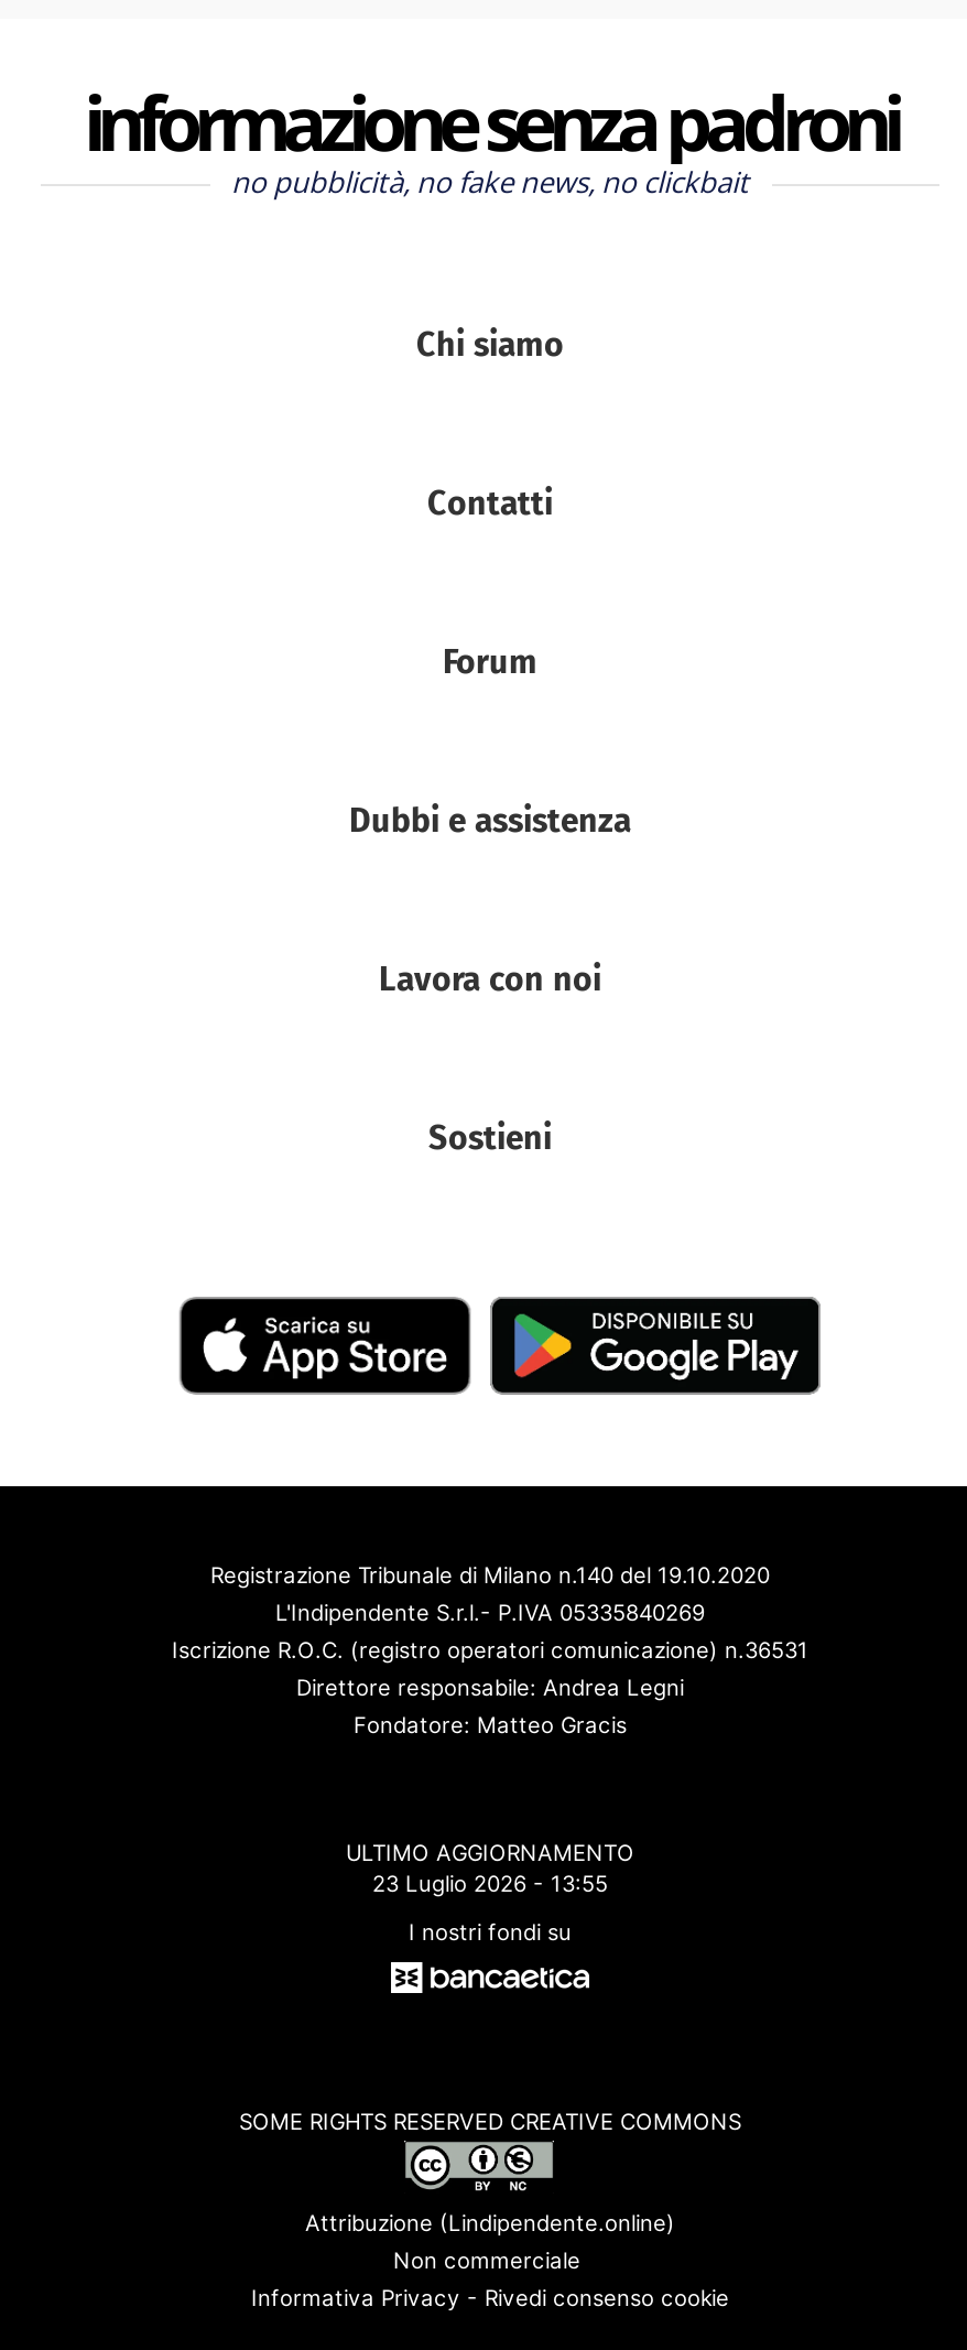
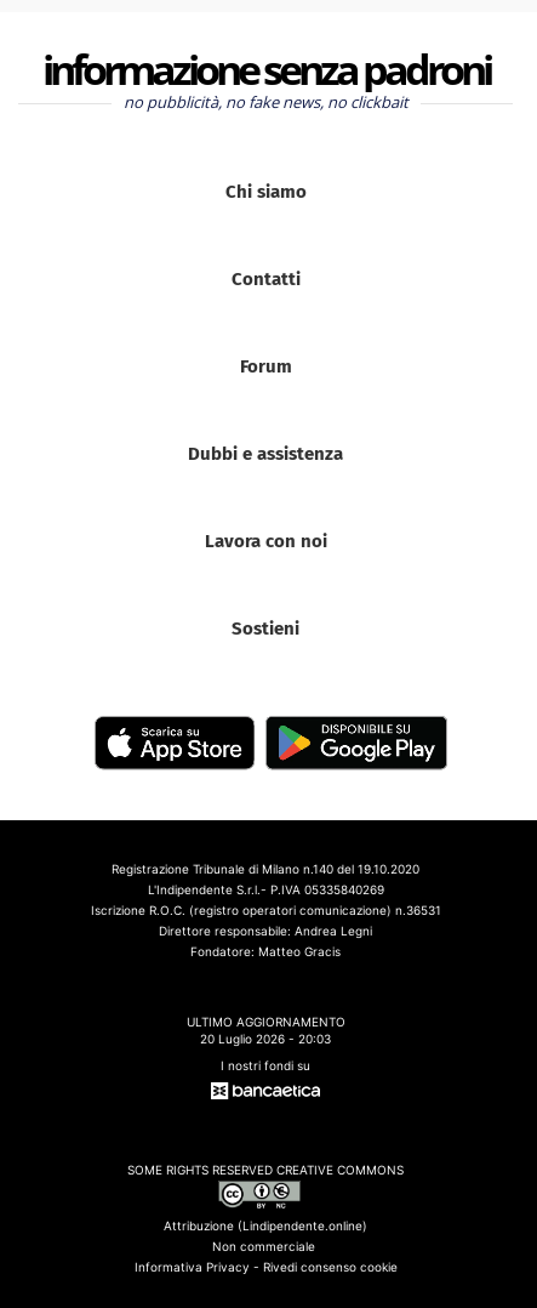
[372,1869,608,1896] 23 Luglio 2026 - 13:55 -> [200,1031,331,1046] 20 Luglio 2026 - 20:03

